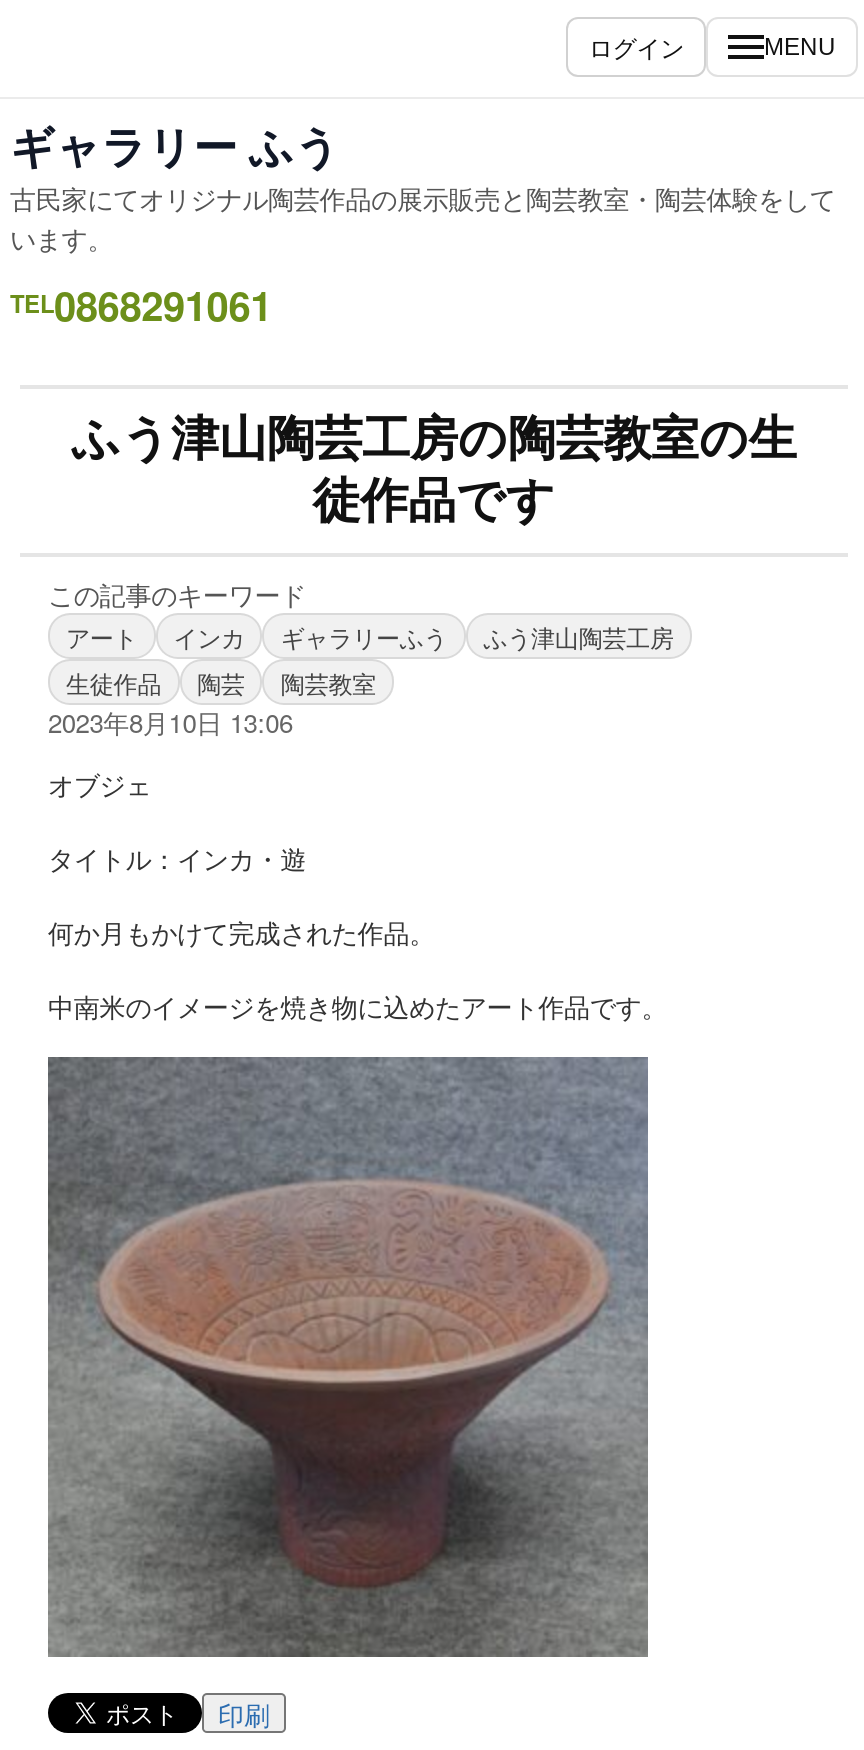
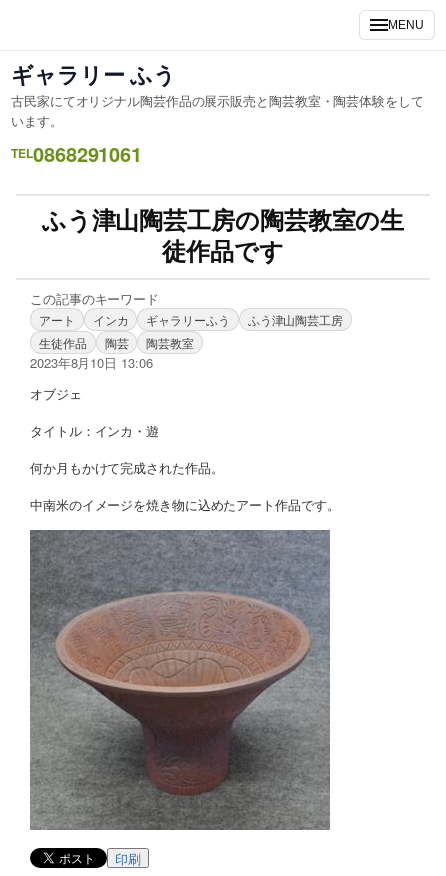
[589,29,684,63] ログイン -> none

